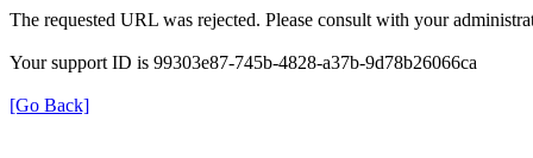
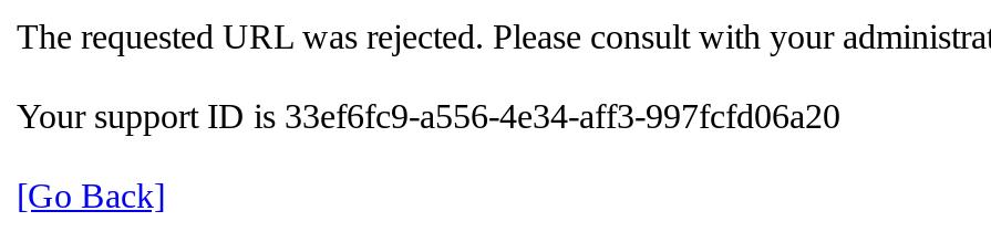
[10,52,477,72] Your support ID is 99303e87-745b-4828-a37b-9d78b26066ca -> [17,97,840,135] Your support ID is 33ef6fc9-a556-4e34-aff3-997fcfd06a20

